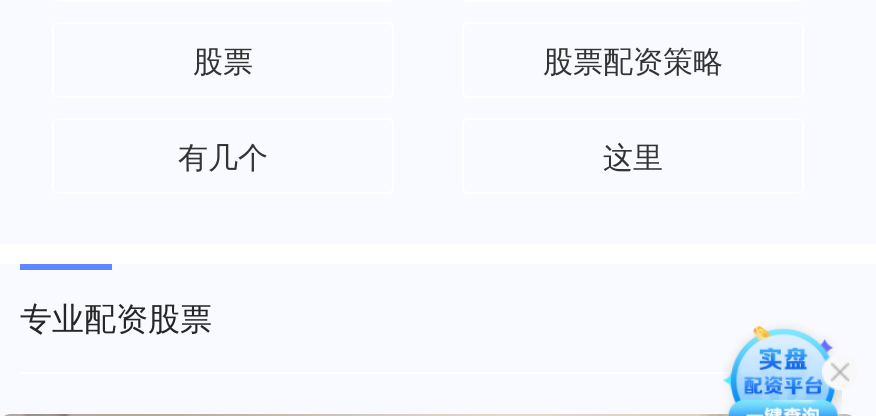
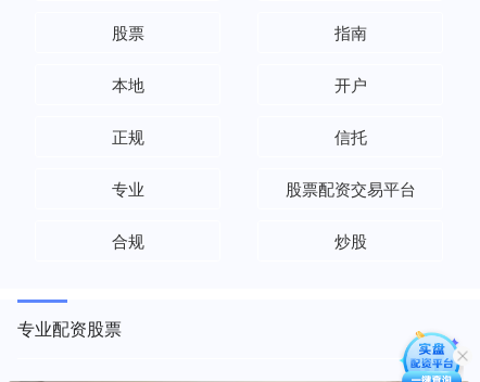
[178,38,723,176] 股票配资策略 | 有几个 | 这里 -> [111,21,415,252] 指南 | 本地 | 开户 | 正规 | 信托 | 专业 | 股票配资交易平台 | 合规 | 炒股
moved [726,322,838,410] -> [401,330,464,379]: [image]

